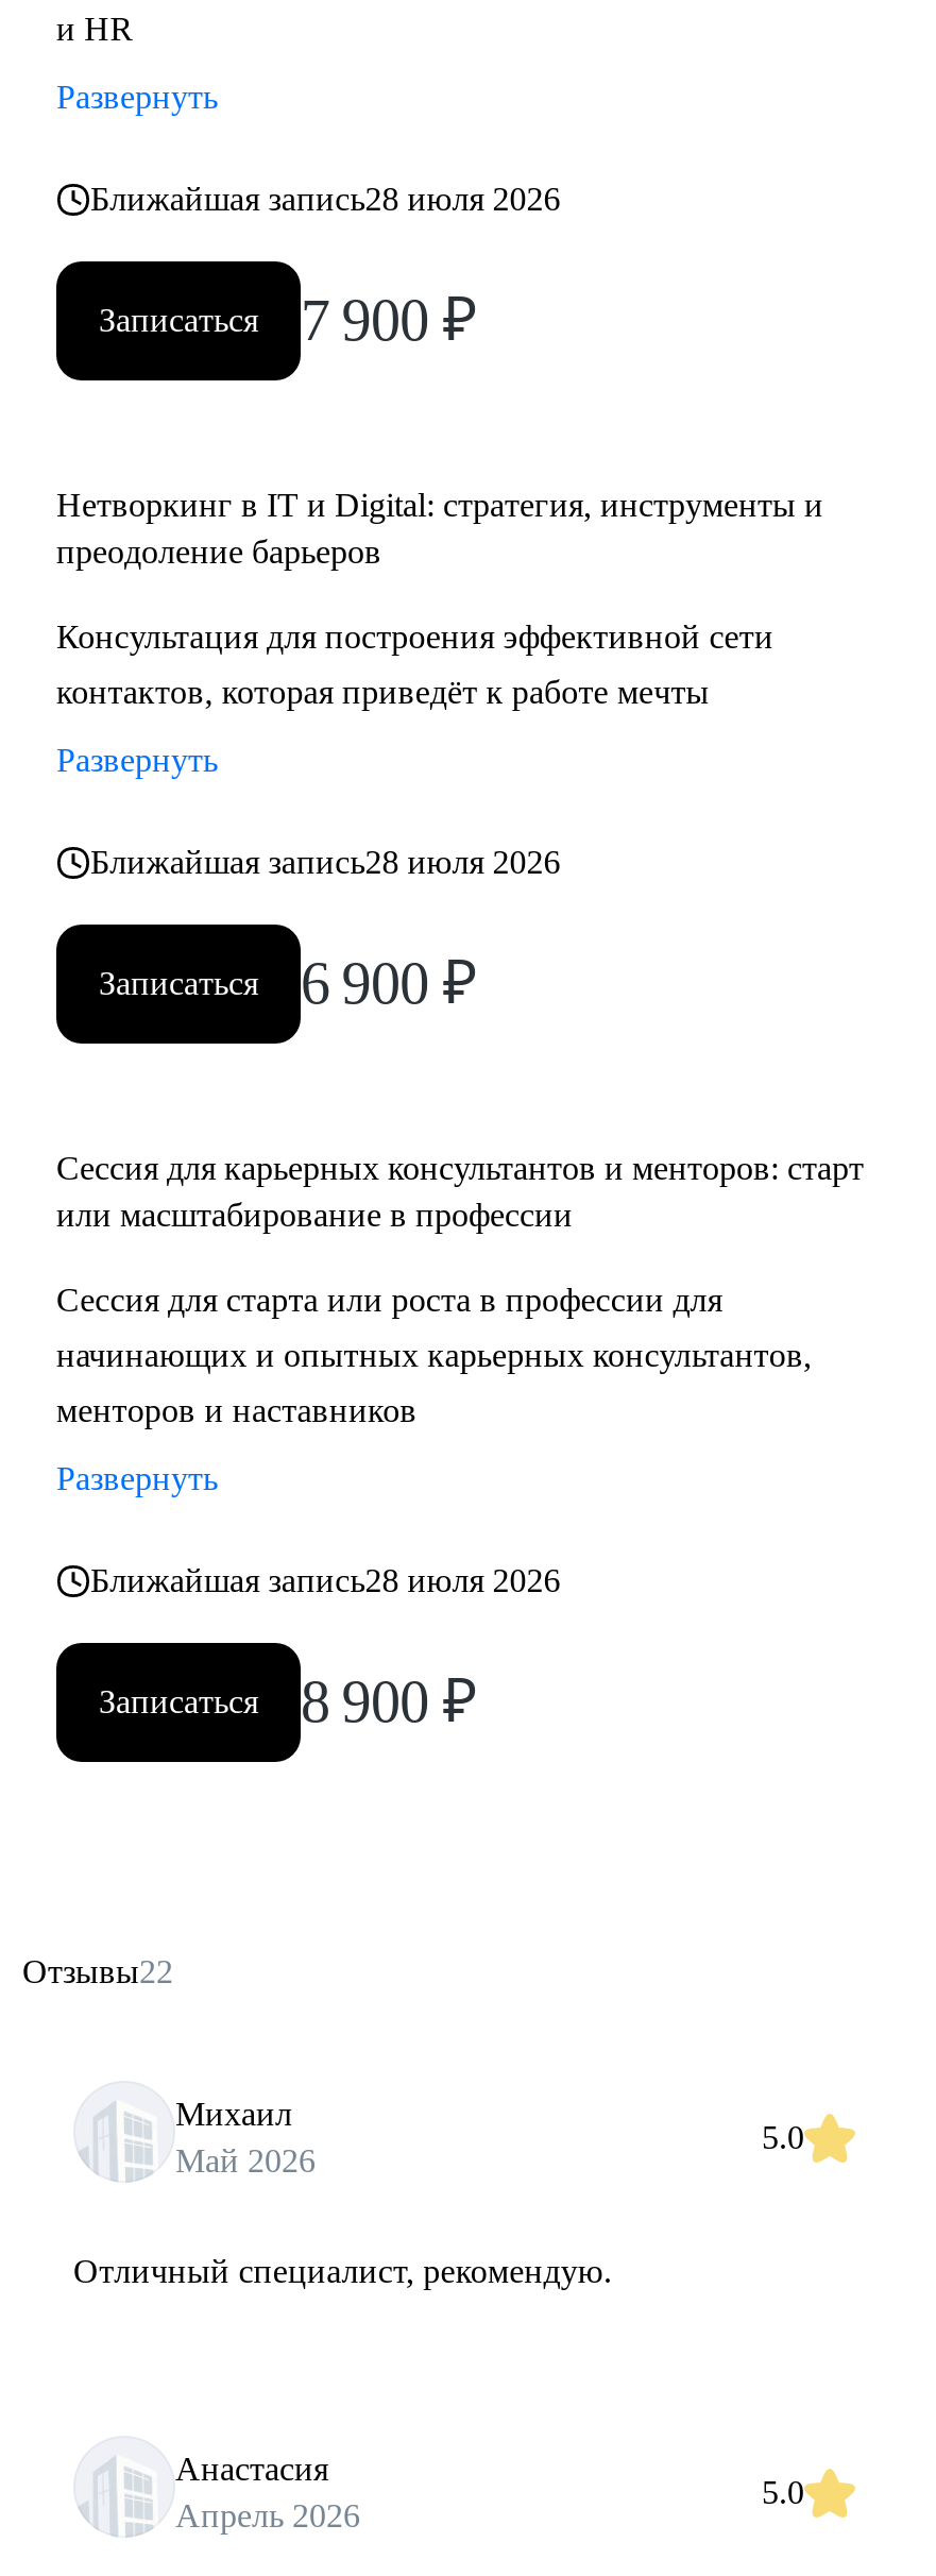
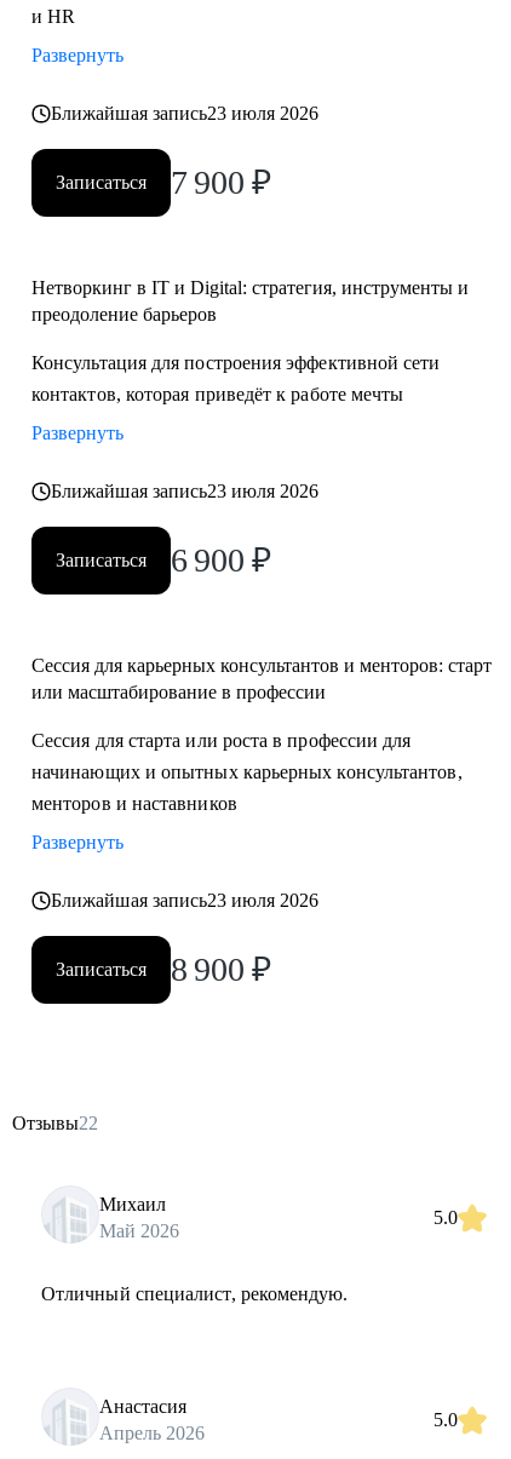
[90,181,561,217] Ближайшая запись28 июля 2026 -> [51,103,319,124] Ближайшая запись23 июля 2026
[90,844,561,880] Ближайшая запись28 июля 2026 -> [51,481,319,501] Ближайшая запись23 июля 2026
[90,1562,561,1598] Ближайшая запись28 июля 2026 -> [51,890,319,911] Ближайшая запись23 июля 2026

